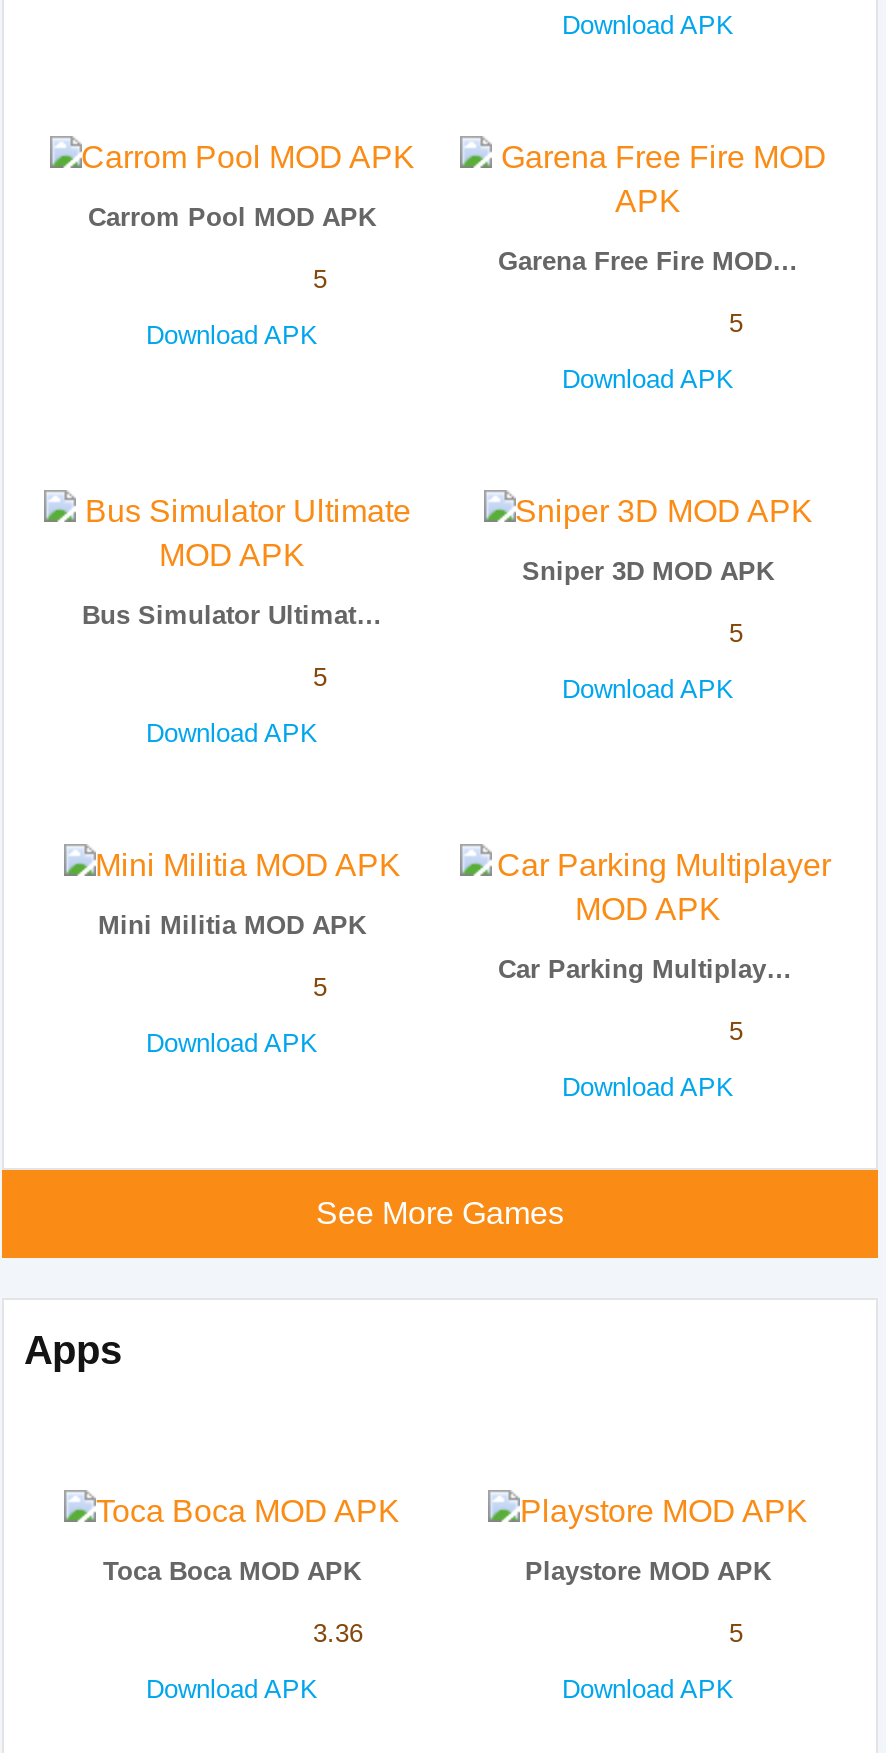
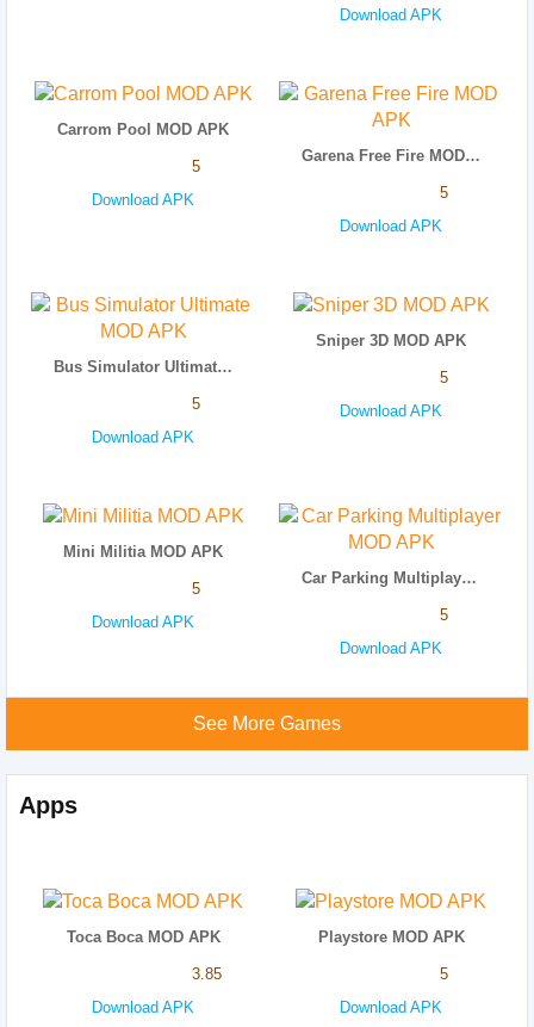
[313,1618,363,1648] 3.36 -> [191,965,221,983] 3.85

